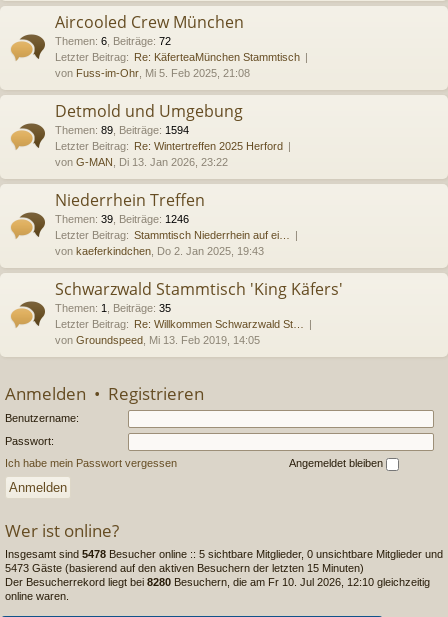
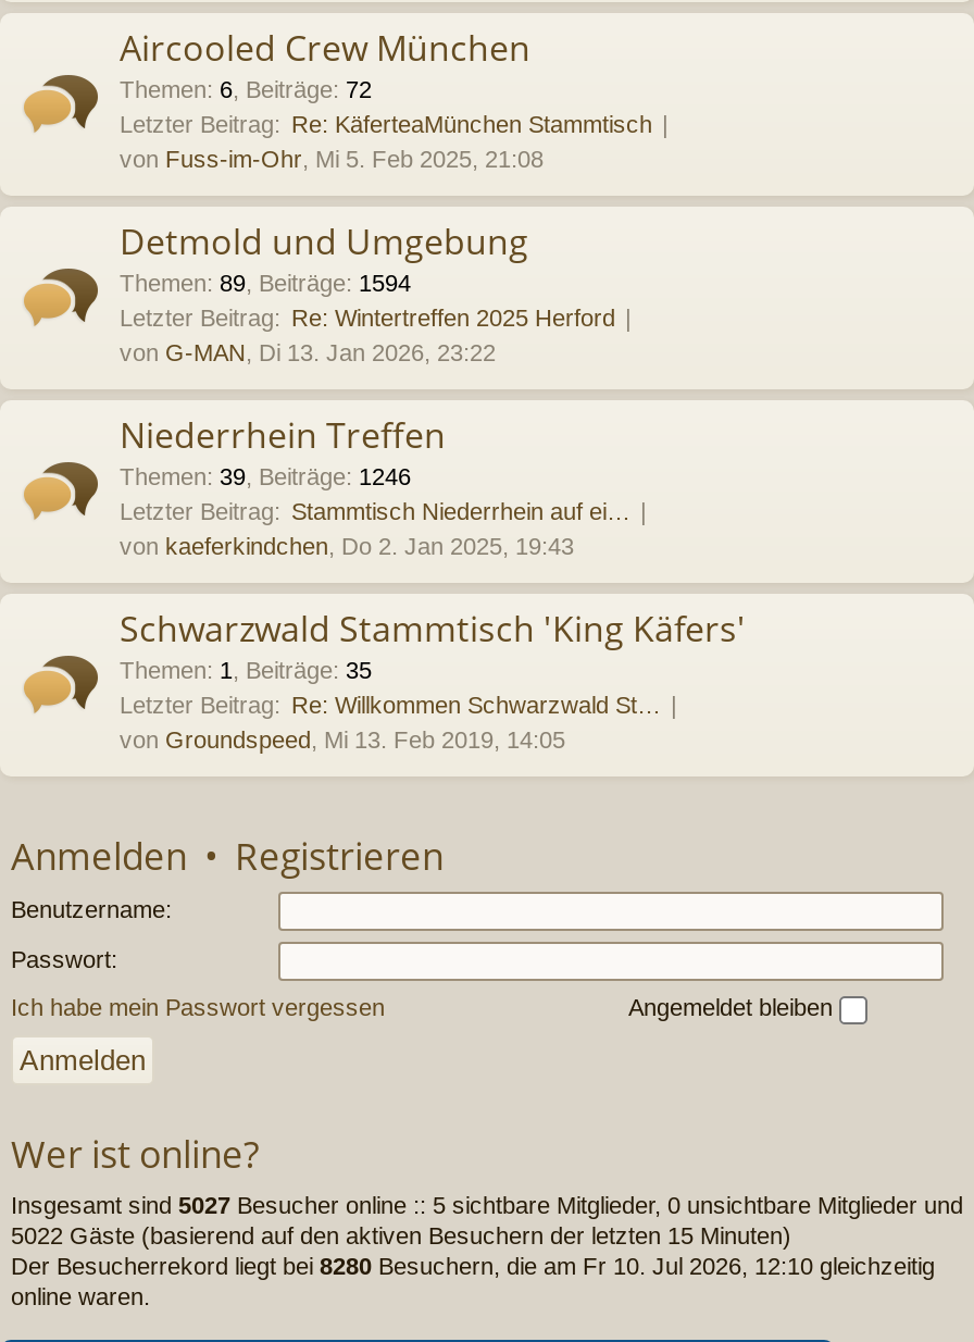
[5,548,443,560] Insgesamt sind 5478 Besucher online :: 5 sichtbare Mitglieder, 0 unsichtbare Mitglieder und -> [11,1192,963,1218] Insgesamt sind 5027 Besucher online :: 5 sichtbare Mitglieder, 0 unsichtbare Mitglieder und
[5,562,364,574] 5473 Gäste (basierend auf den aktiven Besuchern der letzten 15 Minuten) -> [11,1222,791,1248] 5022 Gäste (basierend auf den aktiven Besuchern der letzten 15 Minuten)

